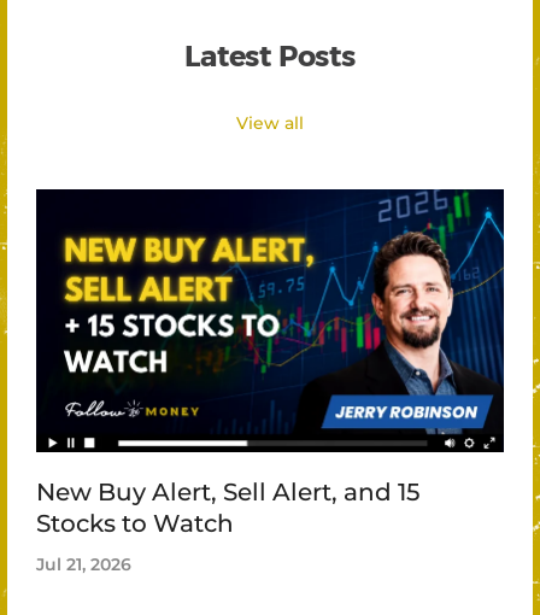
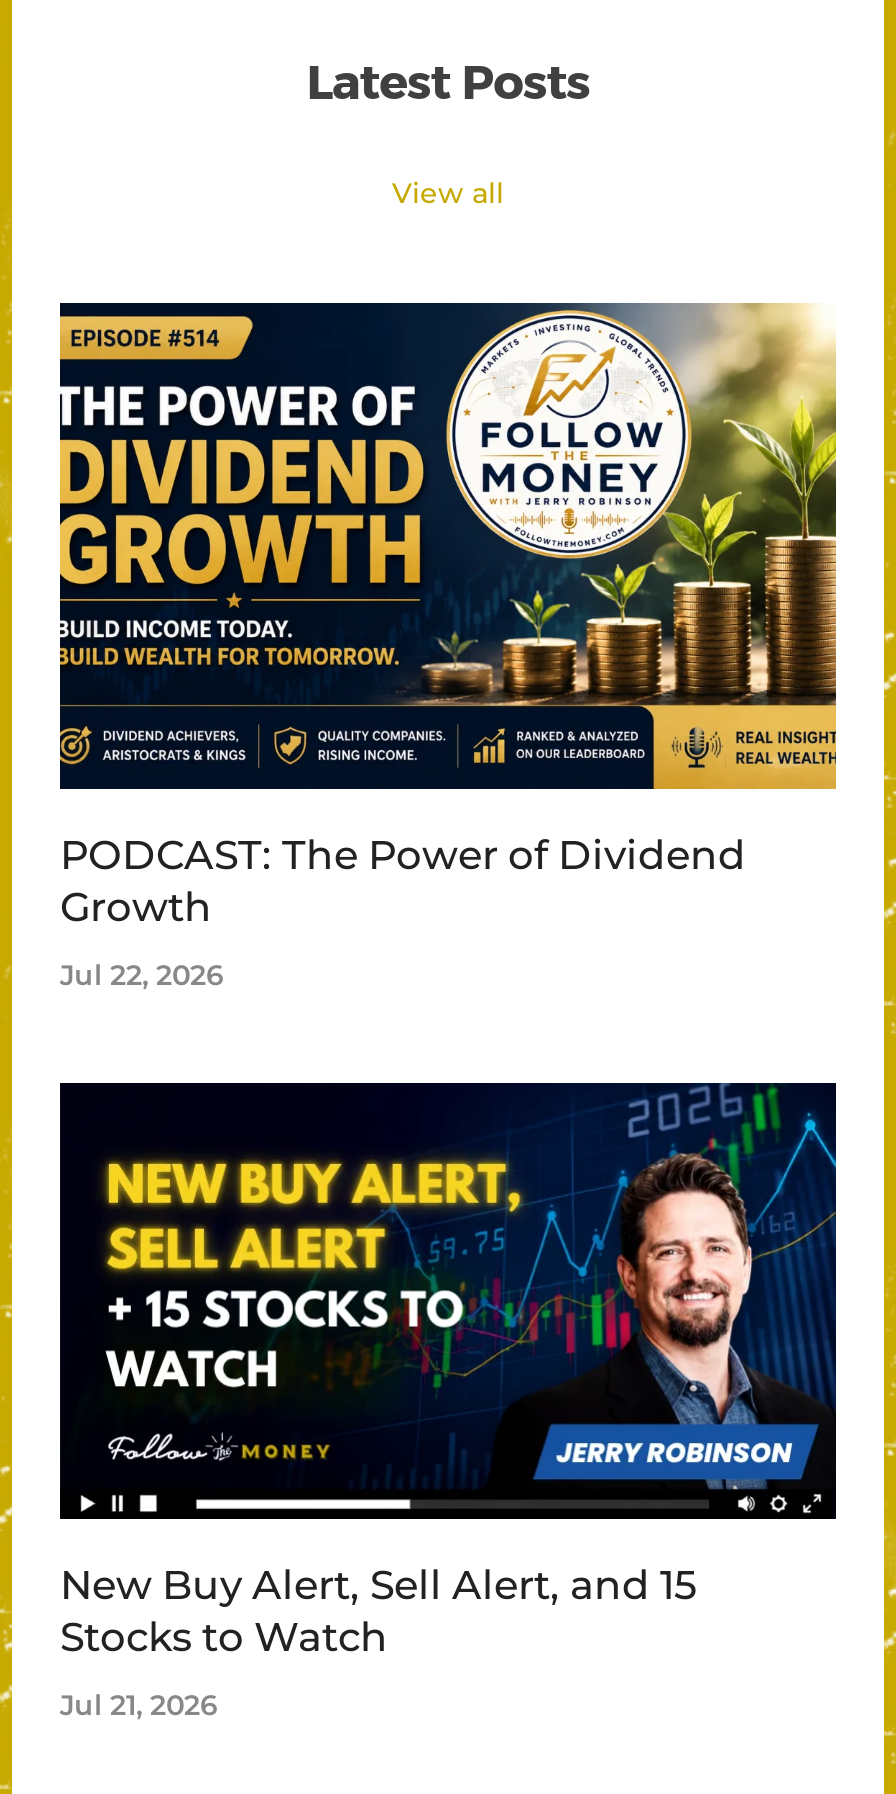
none -> [58,301,838,992] [image] | PODCAST: The Power of Dividend | Growth | Jul 22, 2026

